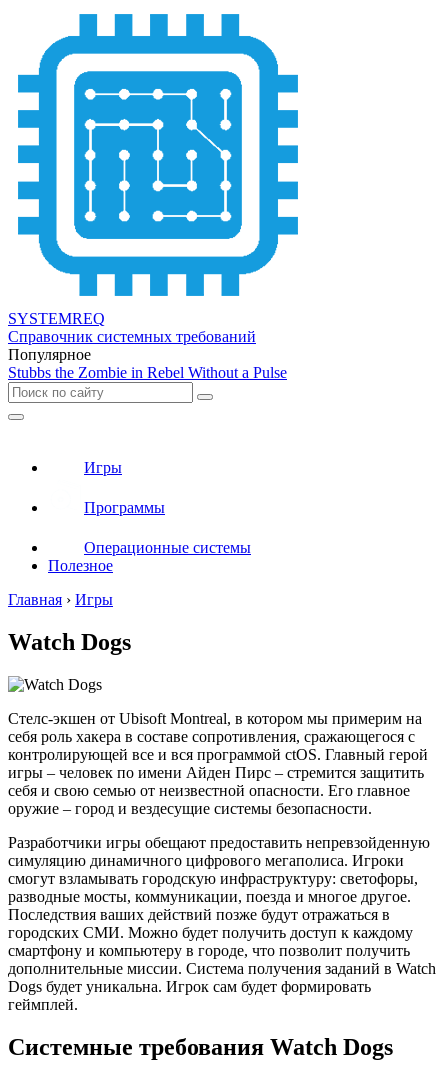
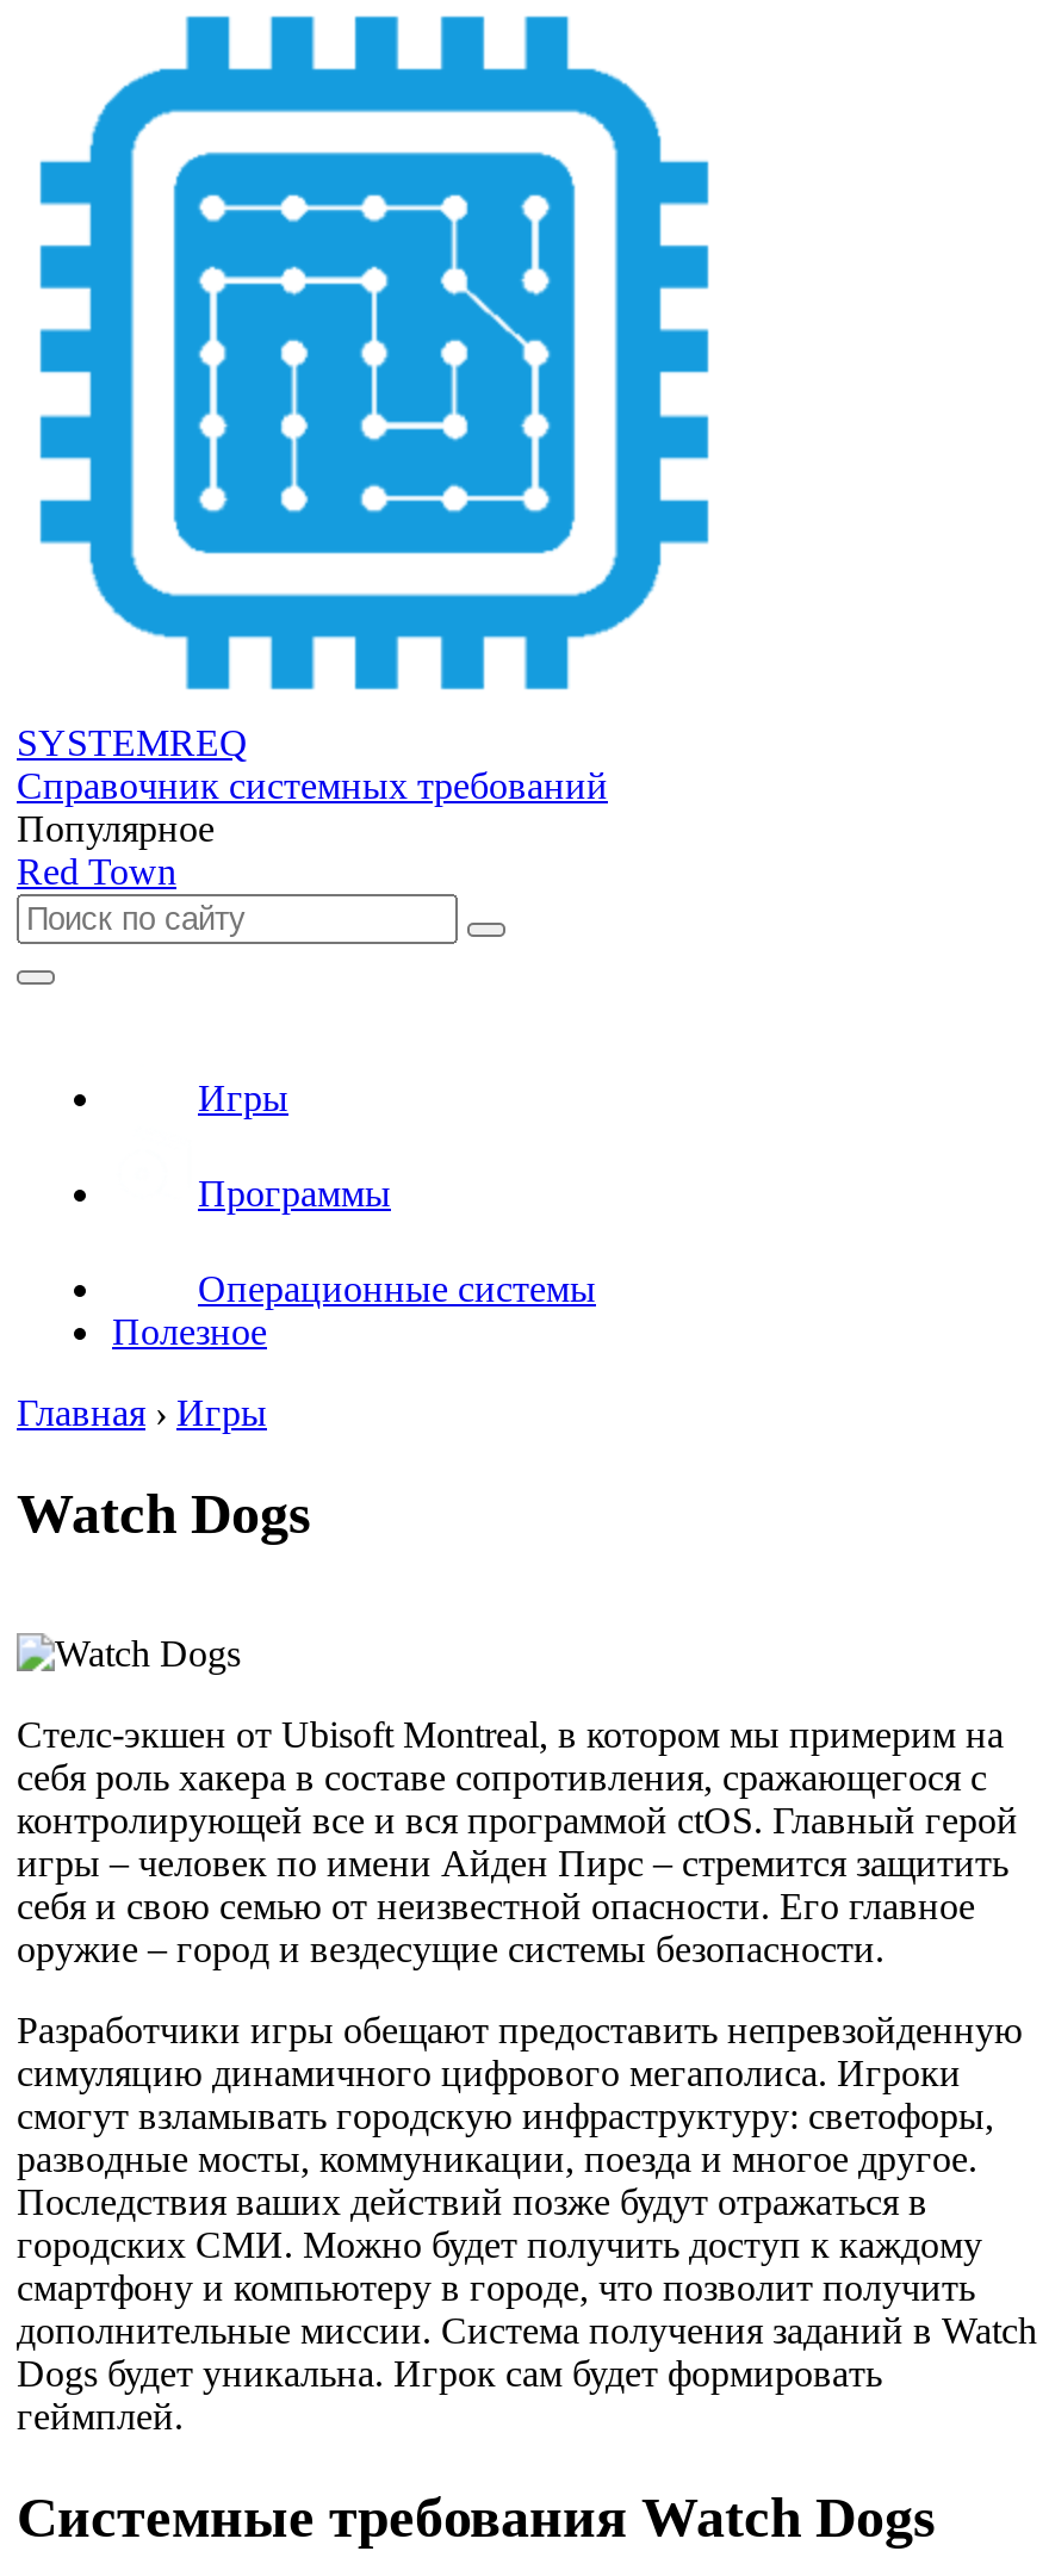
[8,364,287,381] Stubbs the Zombie in Rebel Without a Pulse -> [17,851,176,892] Red Town

